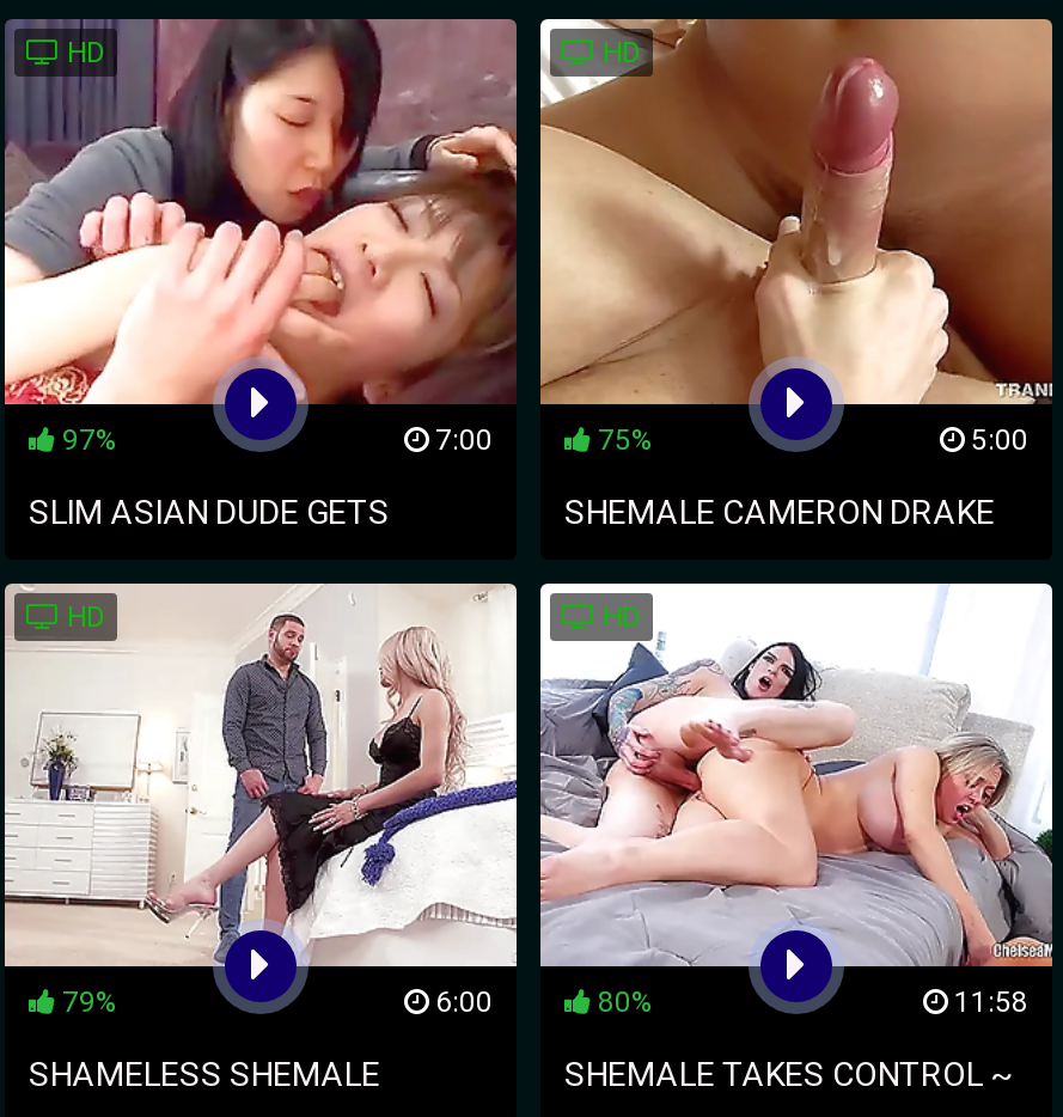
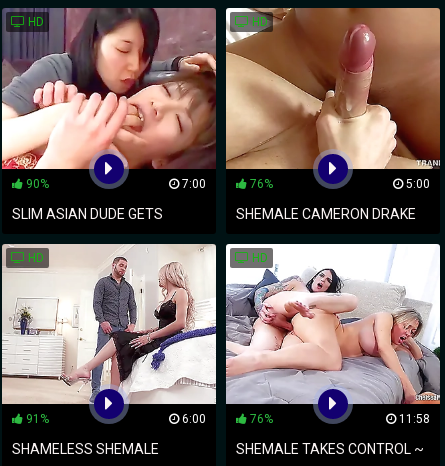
[62,422,117,456] 97% -> [26,176,49,190] 90%
[598,422,653,456] 75% -> [250,176,273,190] 76%
[62,985,117,1019] 79% -> [26,412,49,426] 91%
[598,985,653,1019] 80% -> [250,412,273,426] 76%

